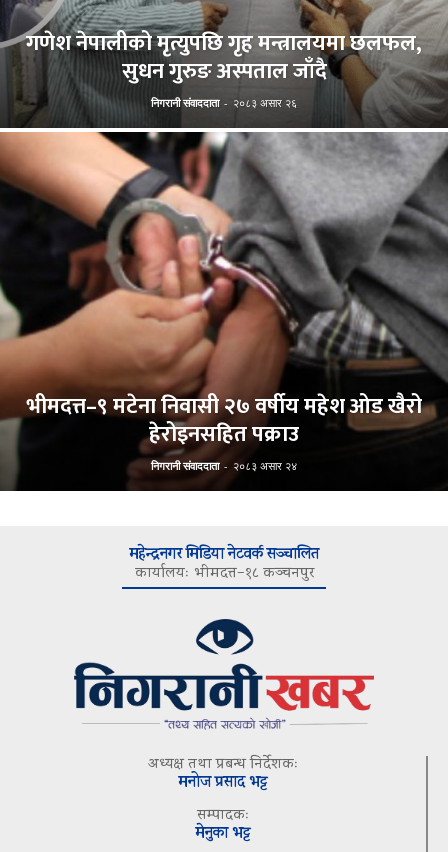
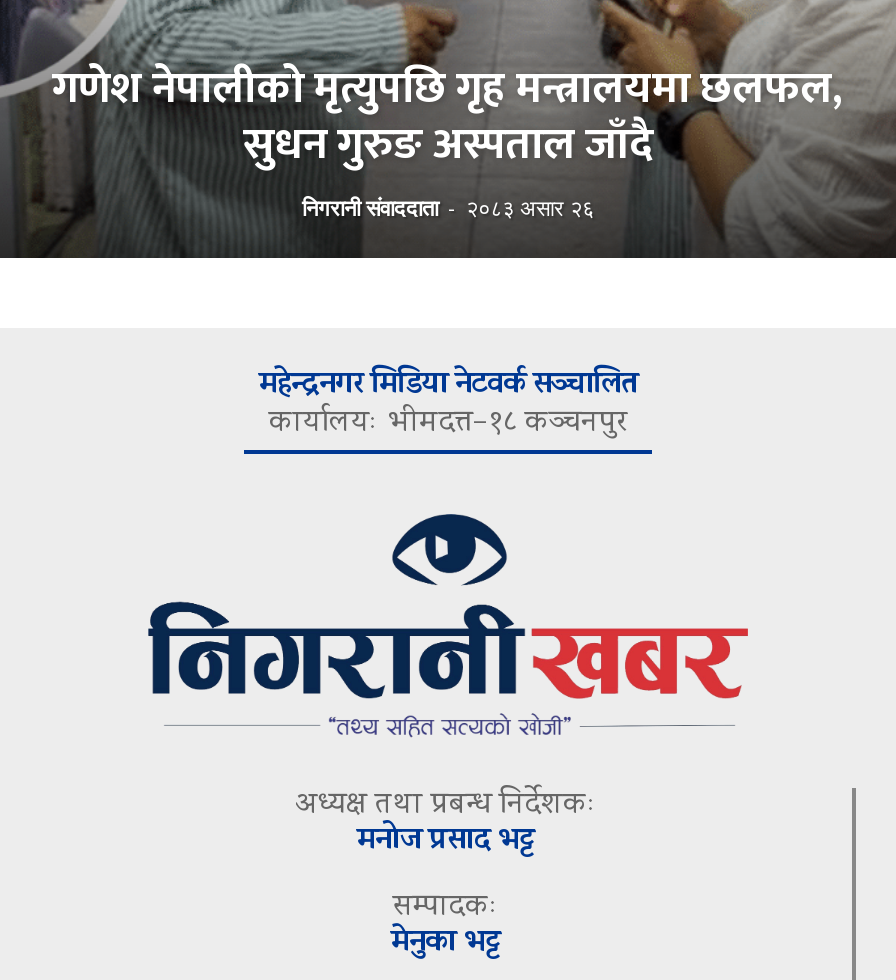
[3,131,445,490] [image] | भीमदत्त–९ मटेना निवासी २७ वर्षीय महेश ओड खैरो | हेरोइनसहित पक्राउ | निगरानी संवाददाता - २०८३ असार २४ -> none

